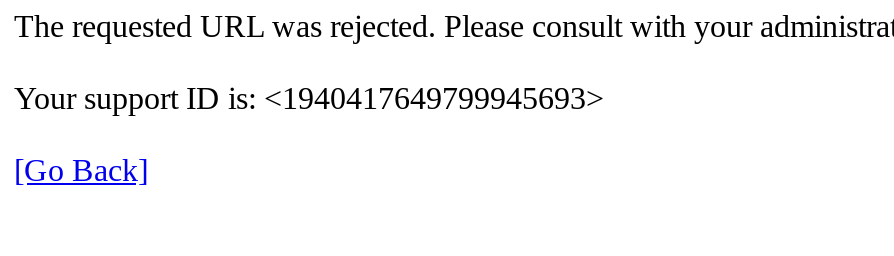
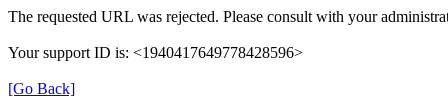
[14,81,604,115] Your support ID is: <1940417649799945693> -> [8,44,303,61] Your support ID is: <1940417649778428596>

